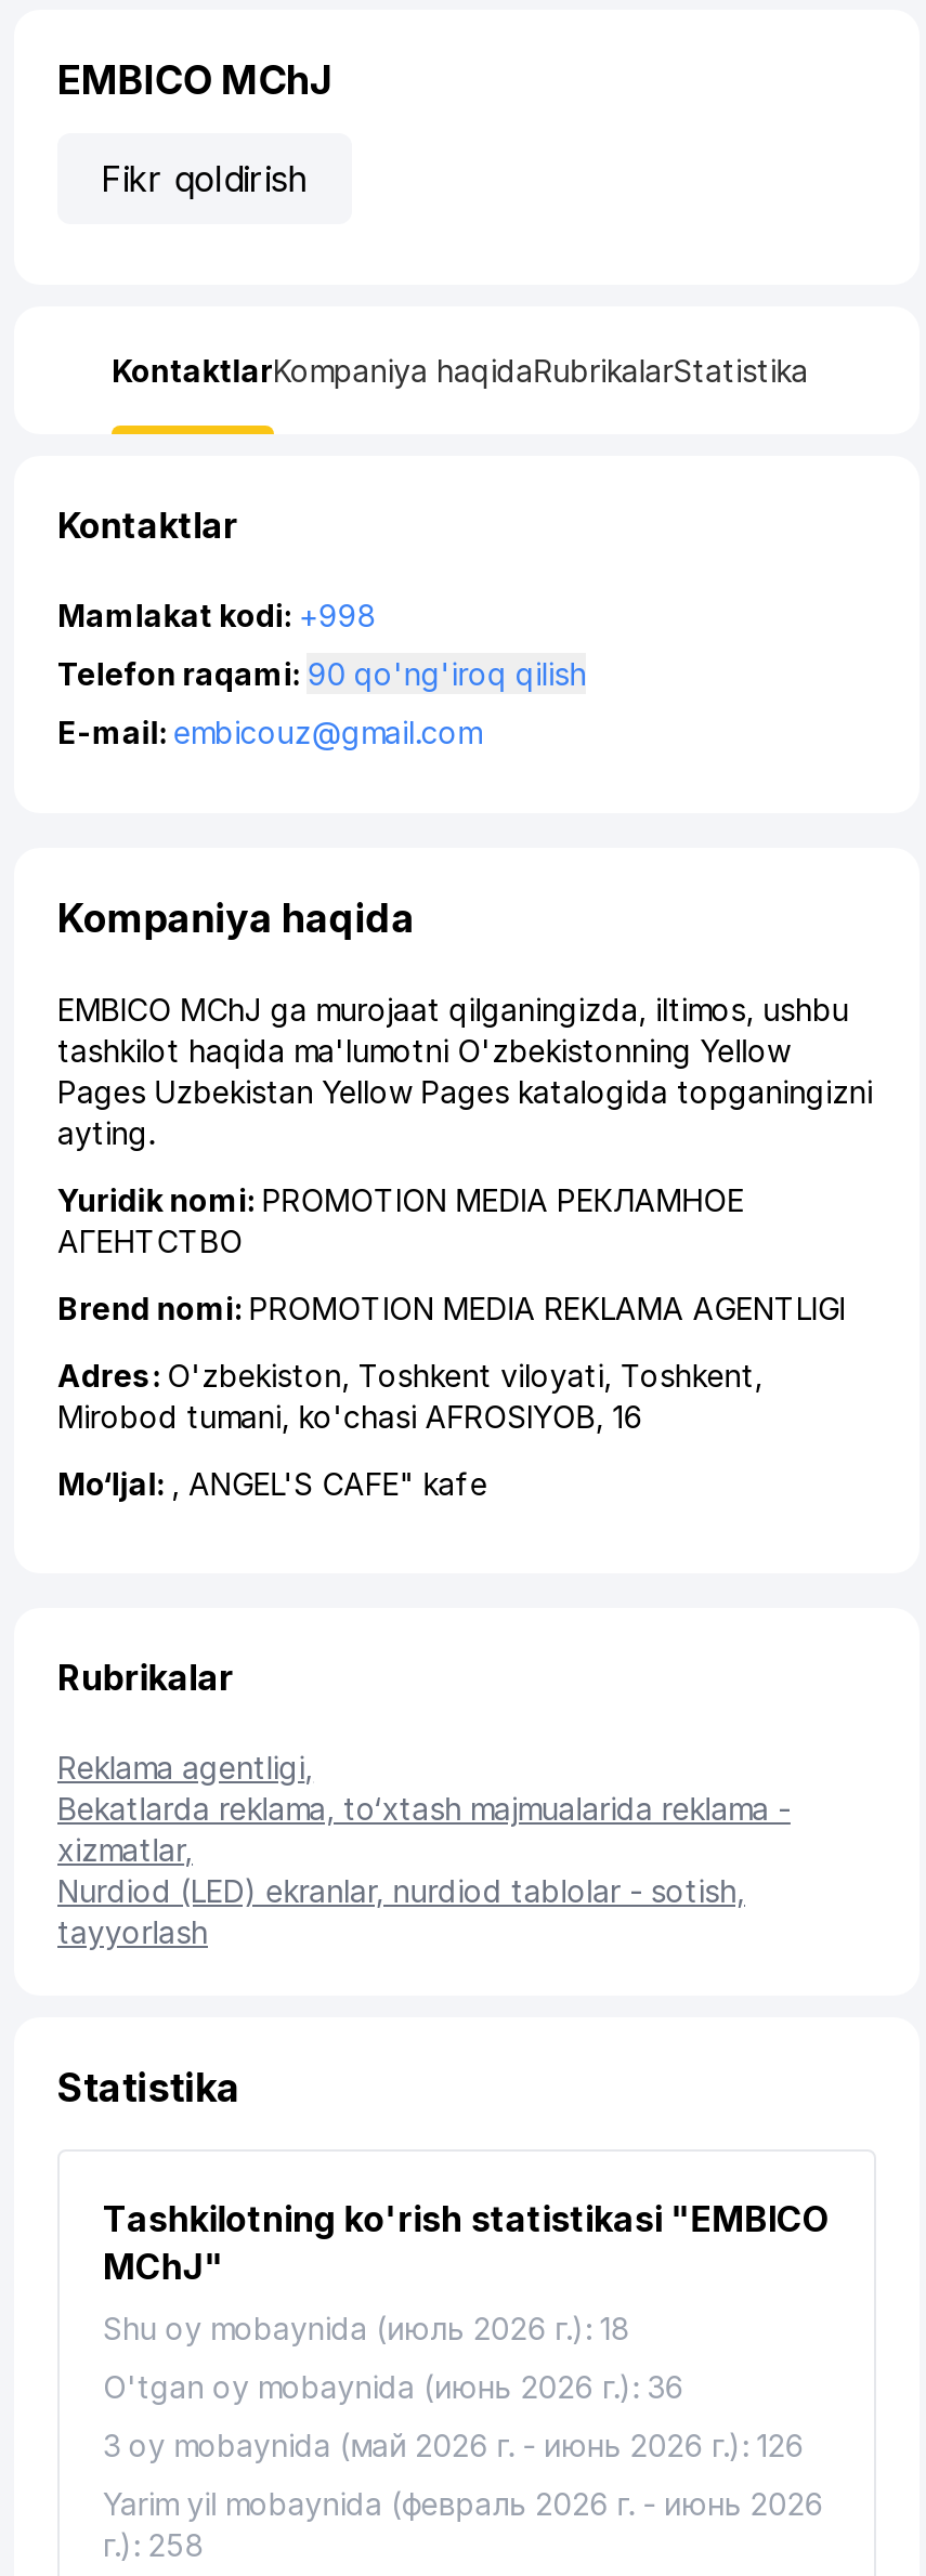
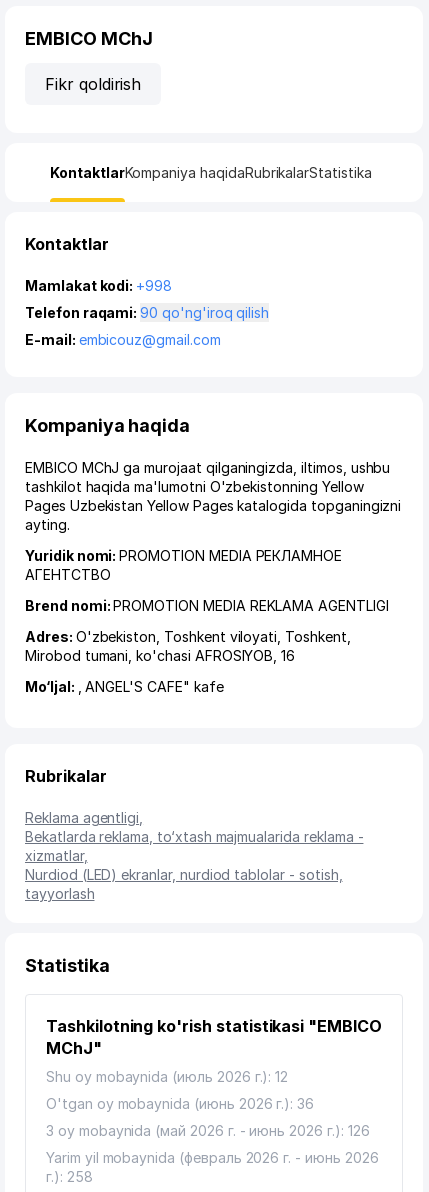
[103,2310,630,2346] Shu oy mobaynida (июль 2026 г.): 18 -> [46,1068,288,1085] Shu oy mobaynida (июль 2026 г.): 12

